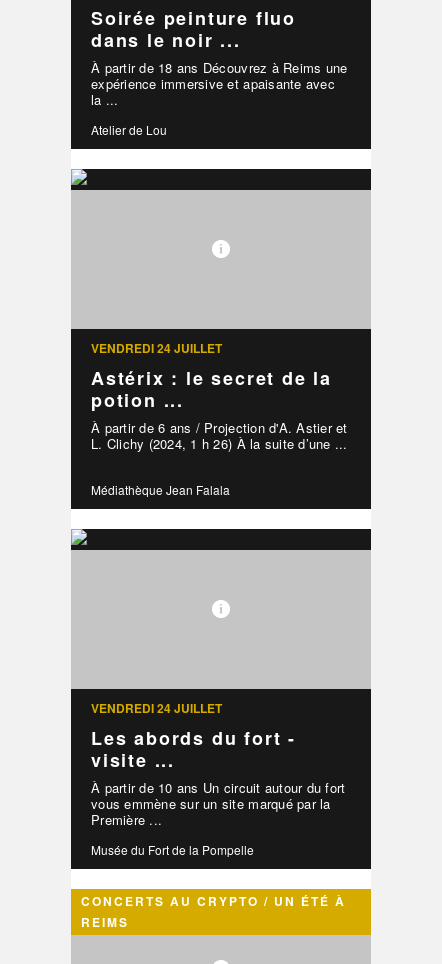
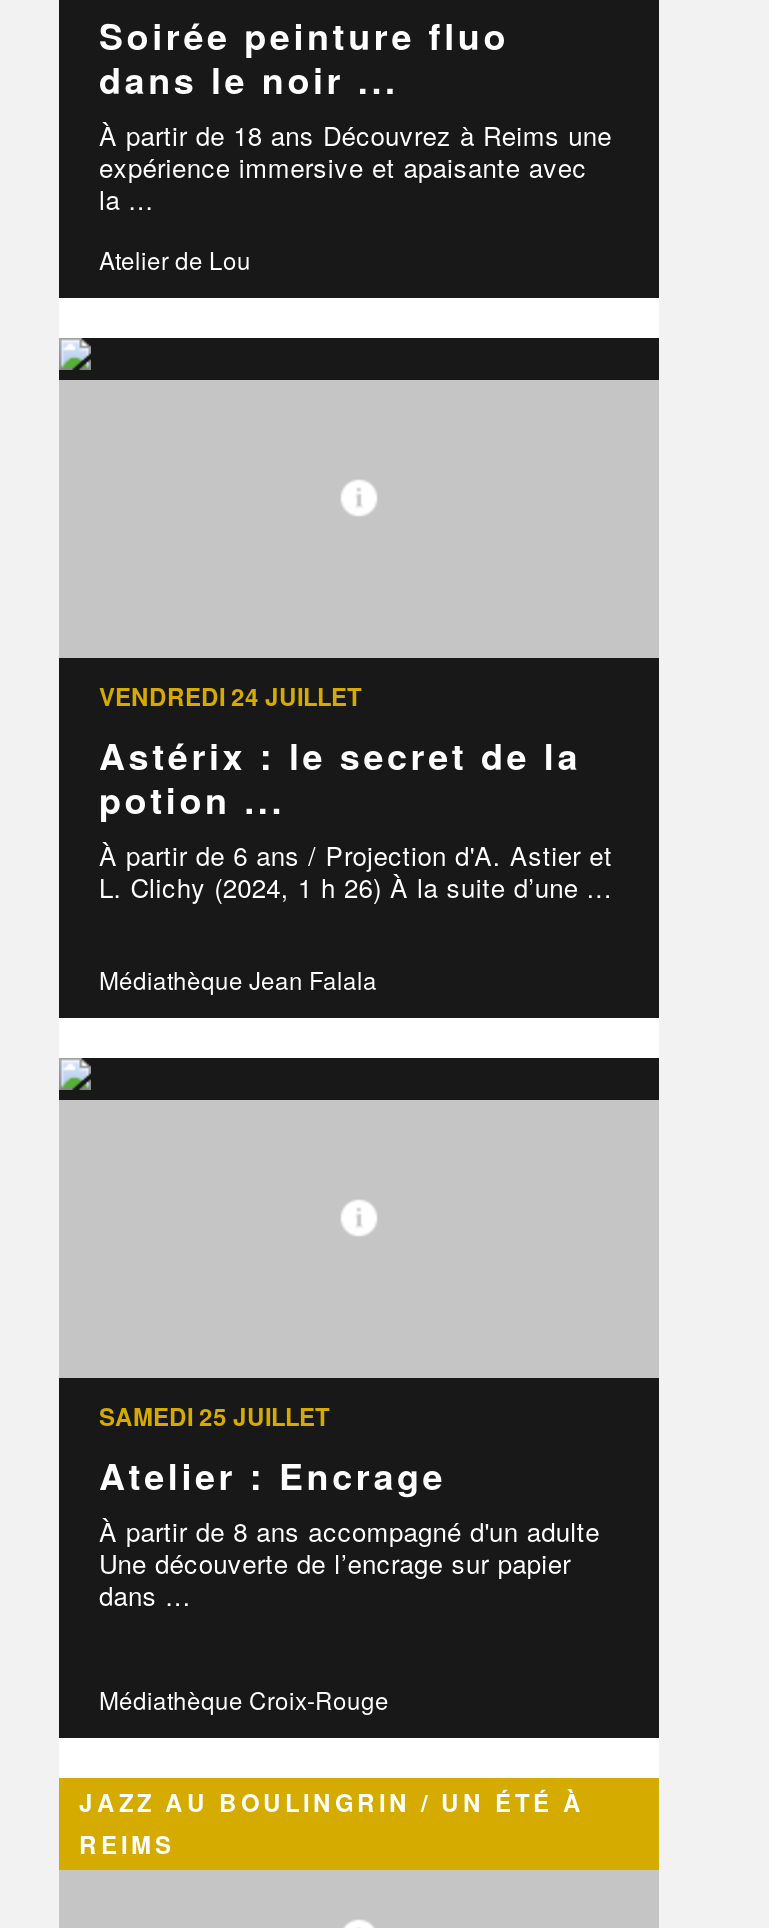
[91,699,345,829] VENDREDI 24 JUILLET | Les abords du fort - | visite ... | À partir de 10 ans Un circuit autour du fort | vous emmène sur un site marqué par la | Première ... -> [99,1398,600,1614] SAMEDI 25 JUILLET | Atelier : Encrage | À partir de 8 ans accompagné d'un adulte | Une découverte de l’encrage sur papier | dans ...
[91,841,254,858] Musée du Fort de la Pompelle -> [99,1682,389,1716] Médiathèque Croix-Rouge
[81,892,346,910] CONCERTS AU CRYPTO / UN ÉTÉ À -> [79,1784,585,1820] JAZZ AU BOULINGRIN / UN ÉTÉ À

